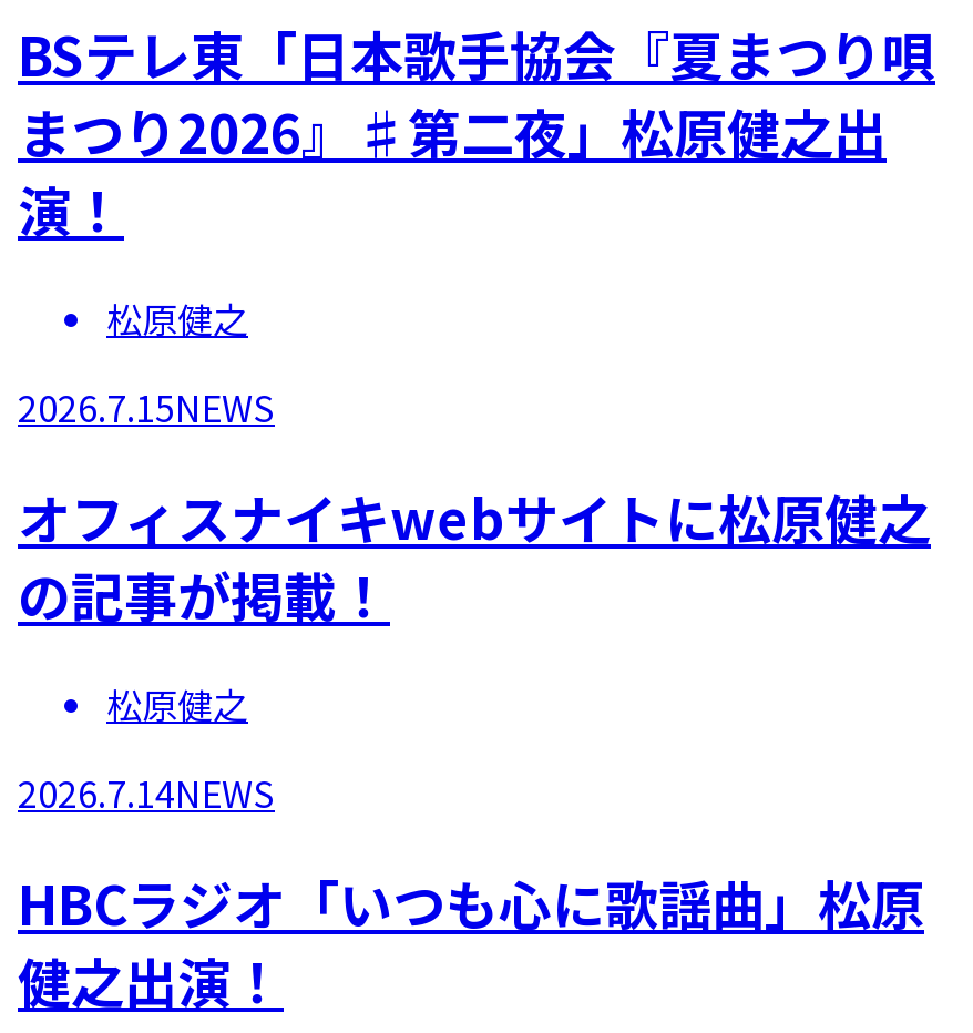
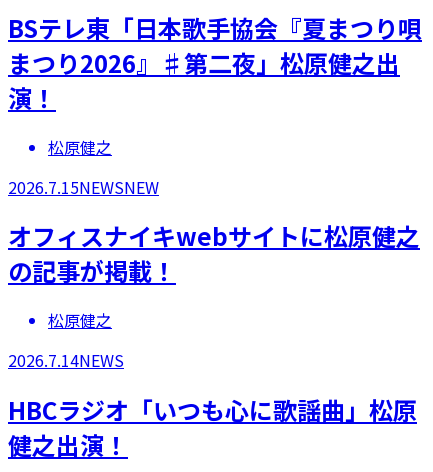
[18,380,275,434] 2026.7.15NEWS -> [8,175,159,199] 2026.7.15NEWSNEW

